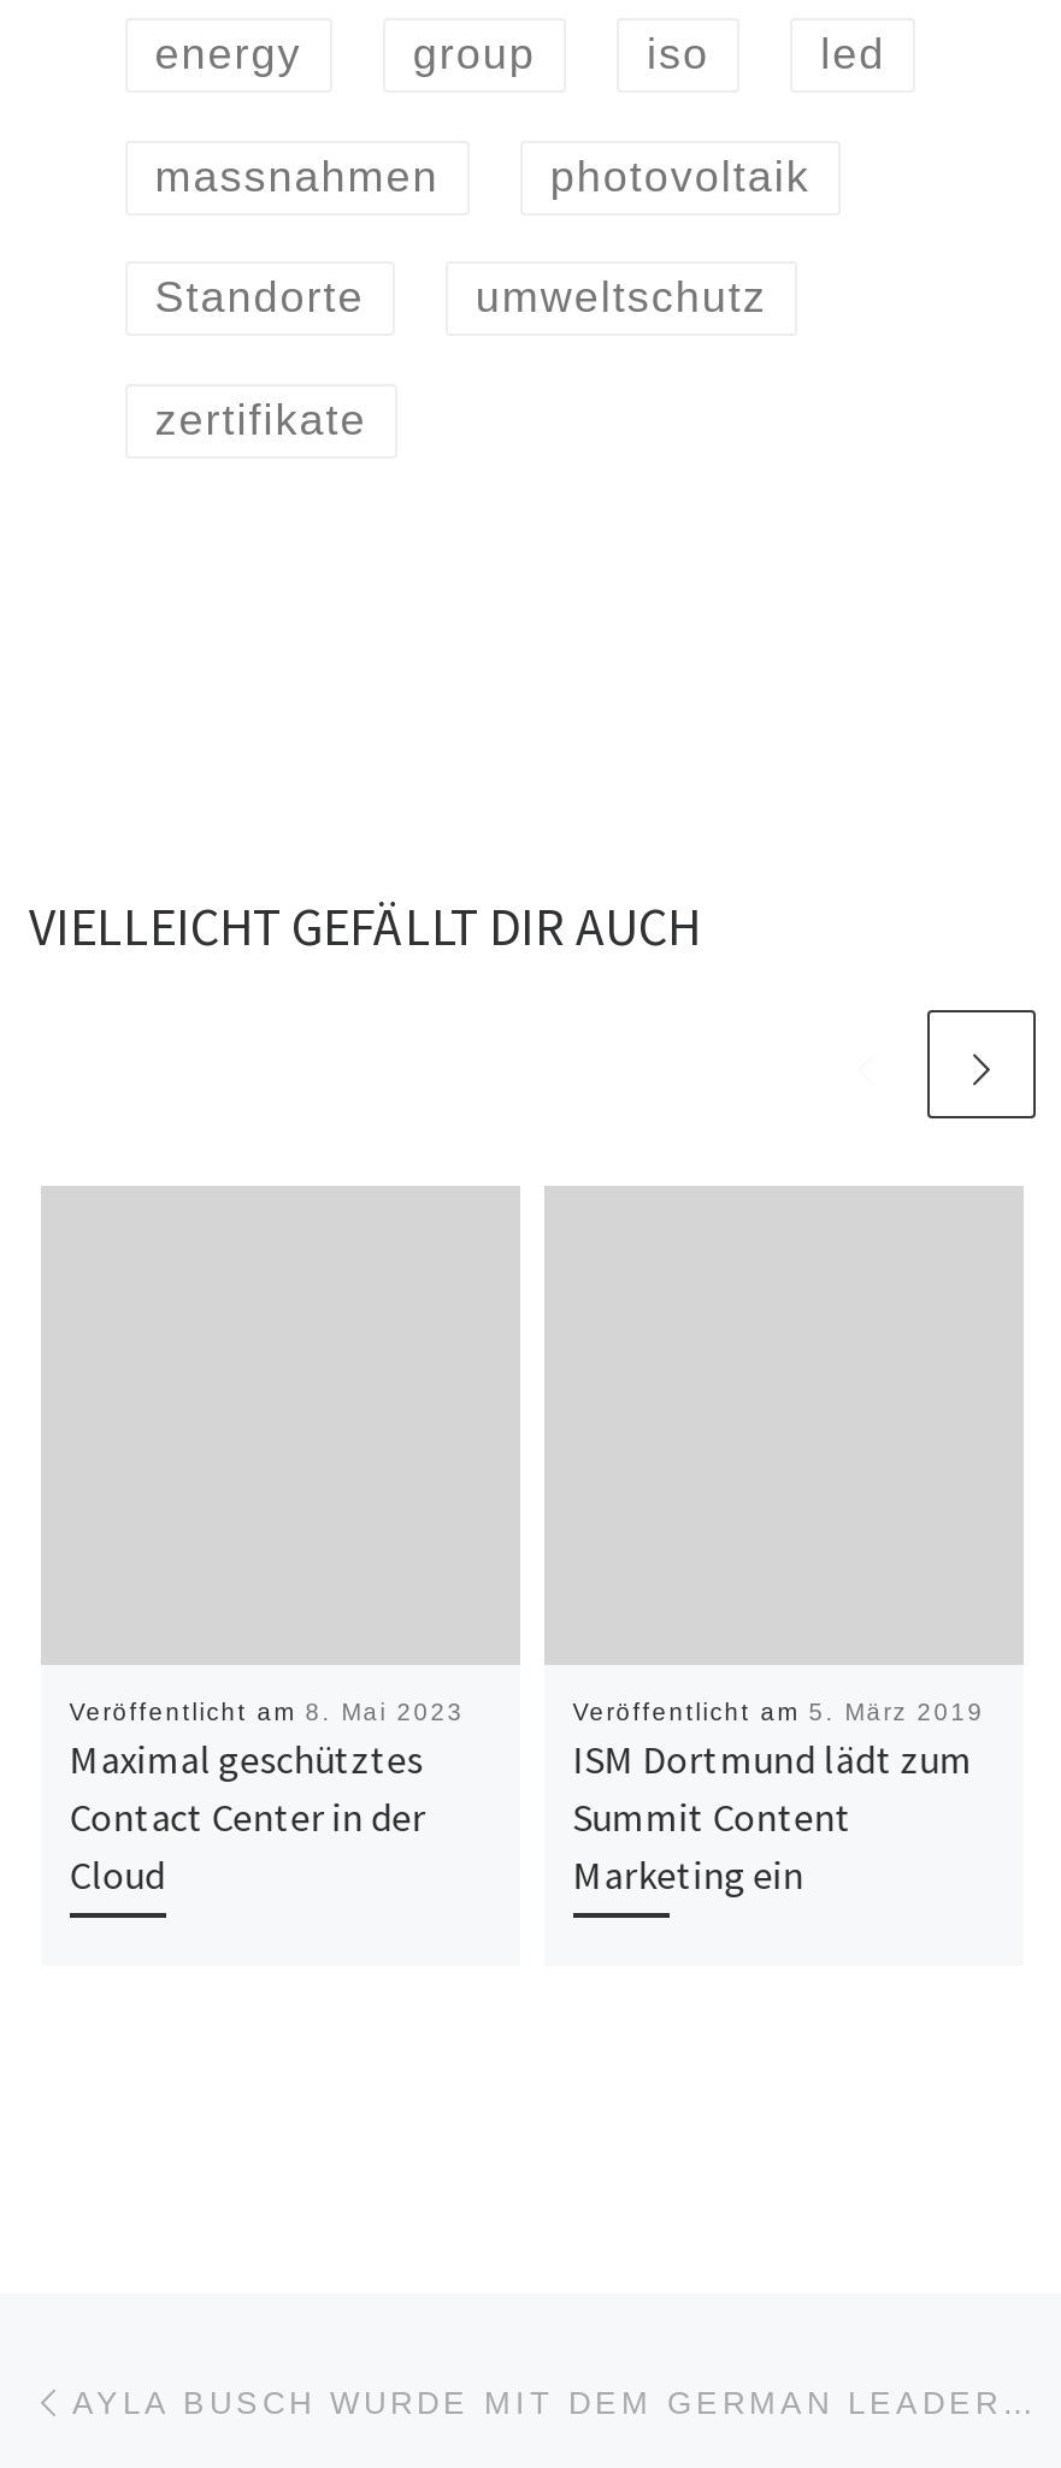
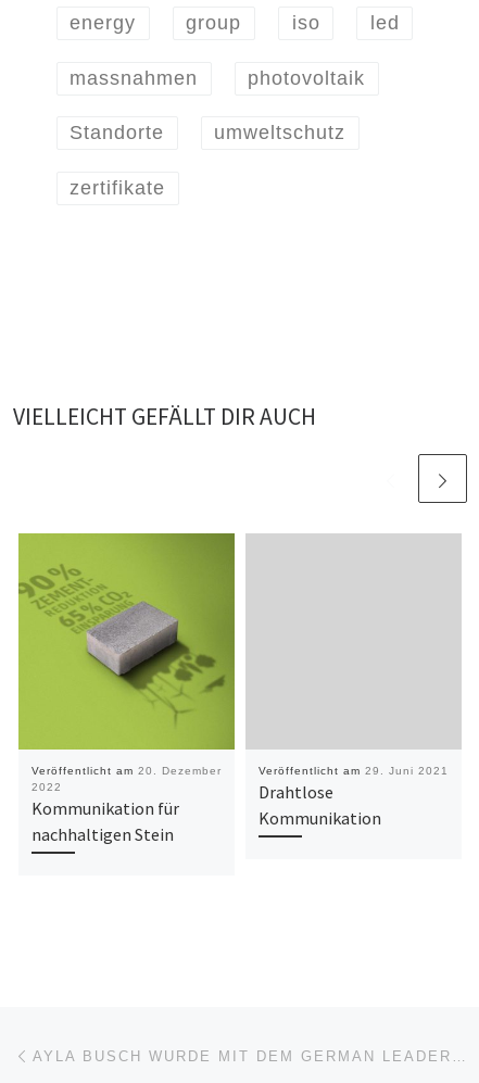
none -> [17,533,236,751] [image]
[69,1698,464,1898] Veröffentlicht am 8. Mai 2023 | Maximal geschütztes | Contact Center in der | Cloud -> [31,764,221,845] Veröffentlicht am 20. Dezember | 2022 | Kommunikation für | nachhaltigen Stein
[573,1698,984,1898] Veröffentlicht am 5. März 2019 | ISM Dortmund lädt zum | Summit Content | Marketing ein -> [258,764,448,828] Veröffentlicht am 29. Juni 2021 | Drahtlose | Kommunikation

